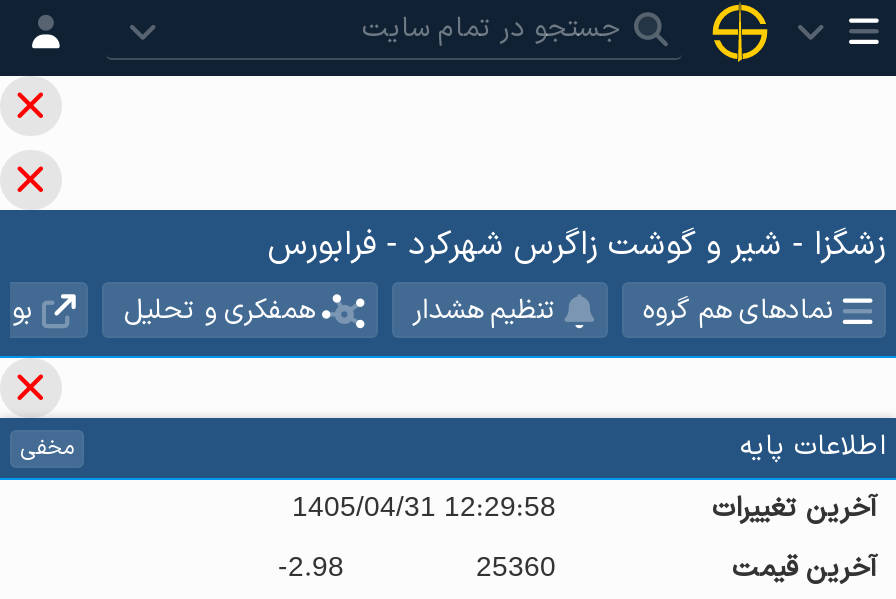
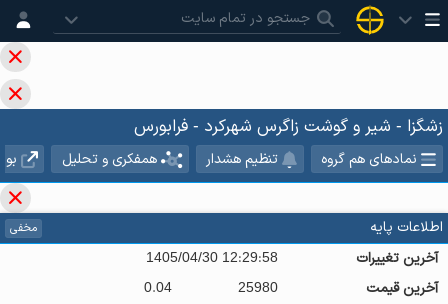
[292,487,556,529] 1405/04/31 12:29:58 -> [146,248,278,269] 1405/04/30 12:29:58
[278,547,344,589] -2.98 -> [144,278,172,299] 0.04
[476,547,556,589] 25360 -> [238,278,278,299] 25980

